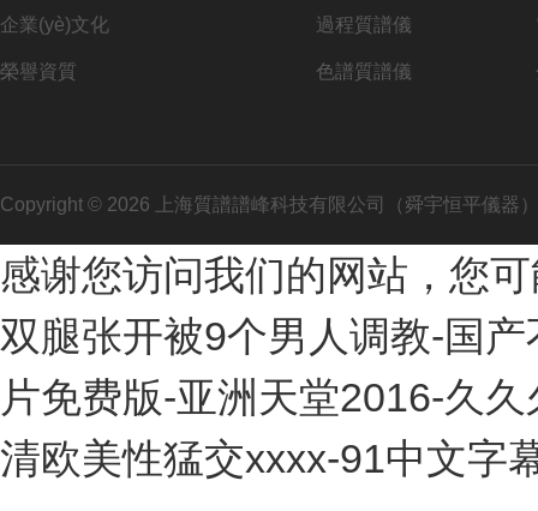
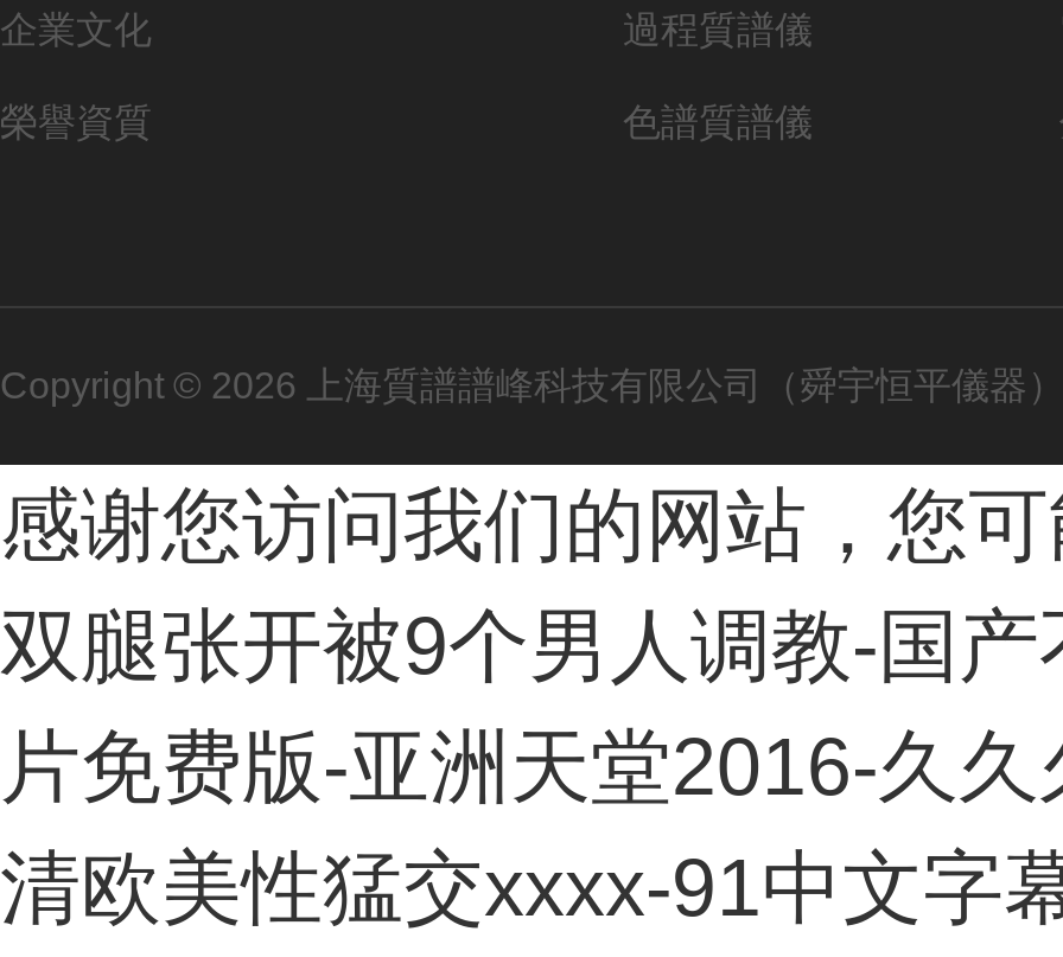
[0,14,109,35] 企業(yè)文化 -> [0,9,152,50] 企業文化

